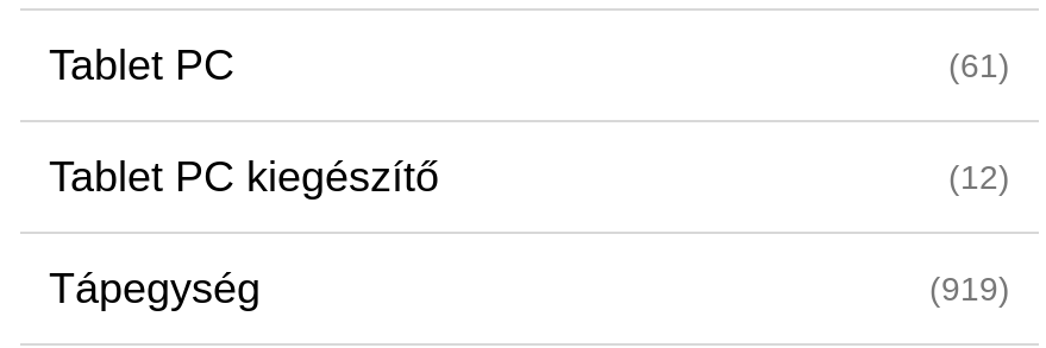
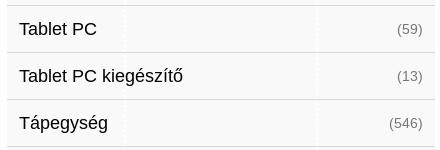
[948,46,1010,84] (61) -> [397,21,423,37] (59)
[948,158,1010,196] (12) -> [397,68,423,84] (13)
[929,270,1010,308] (919) -> [389,115,423,131] (546)

